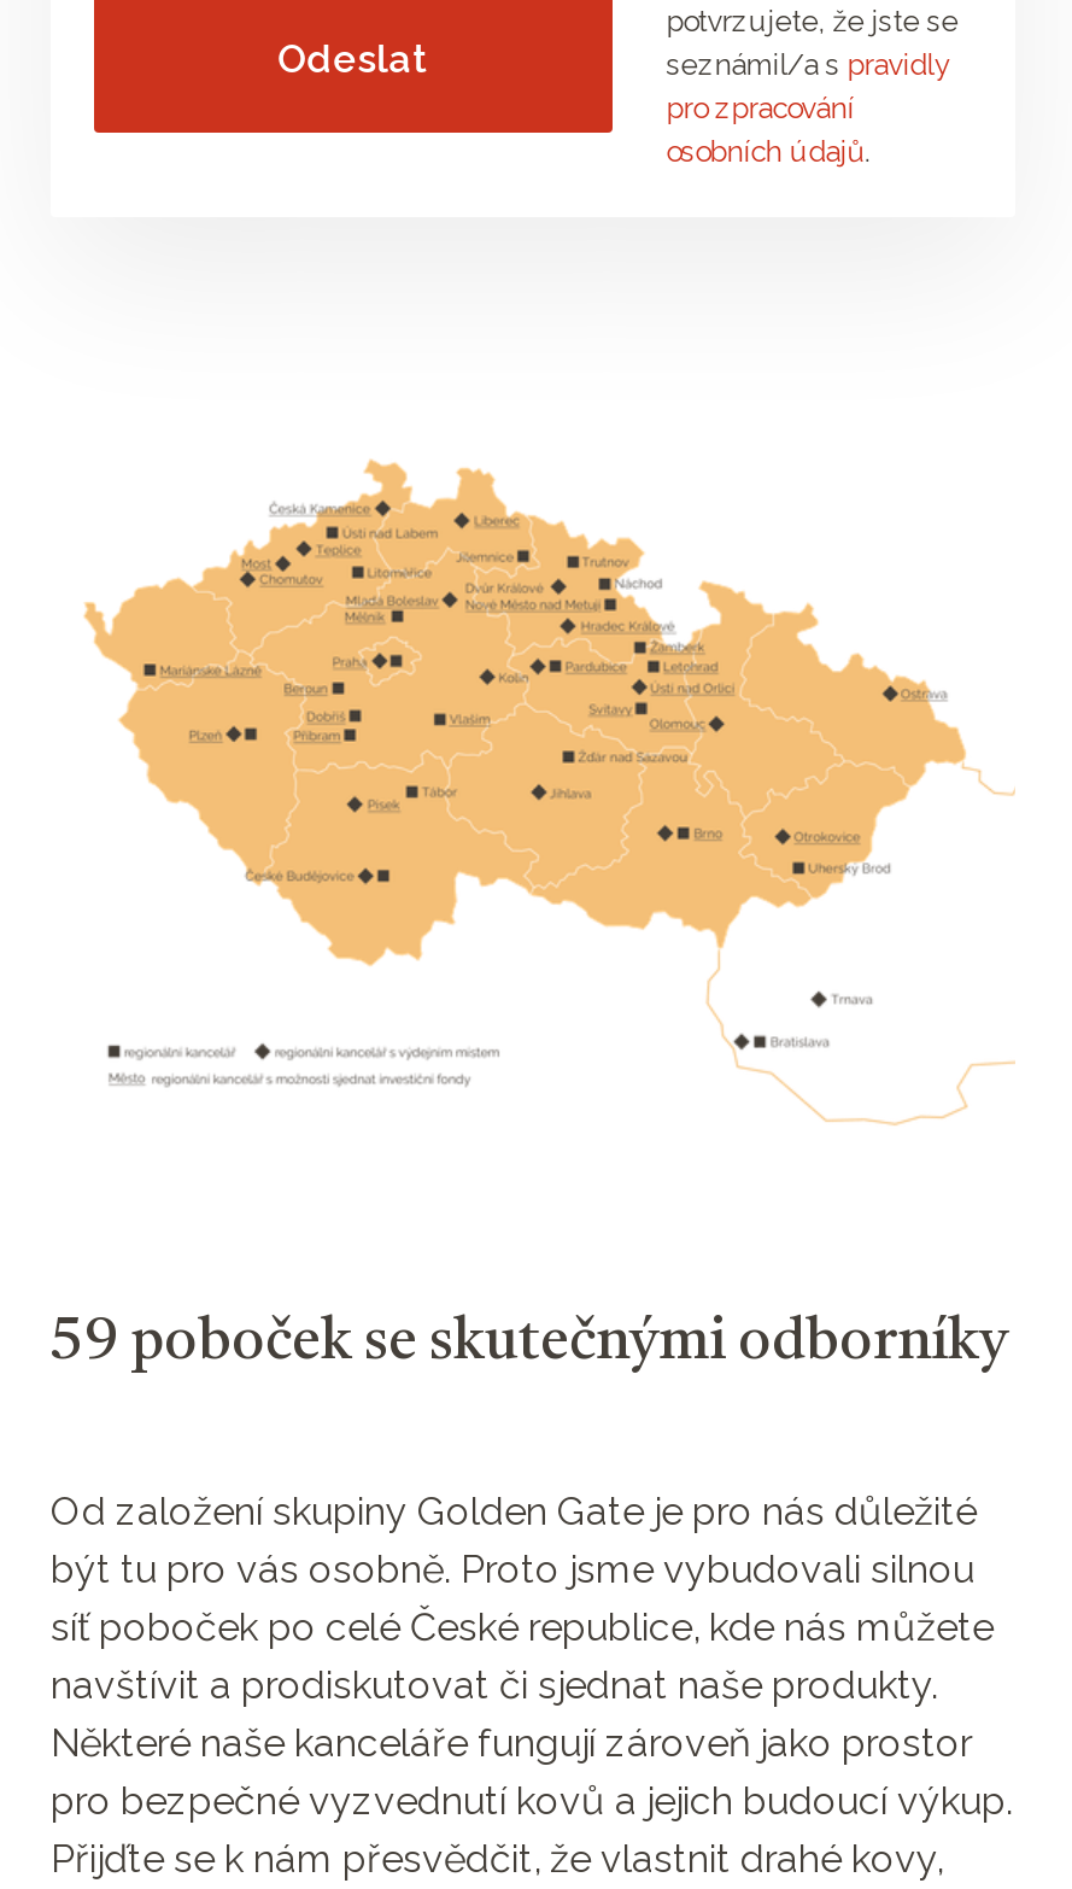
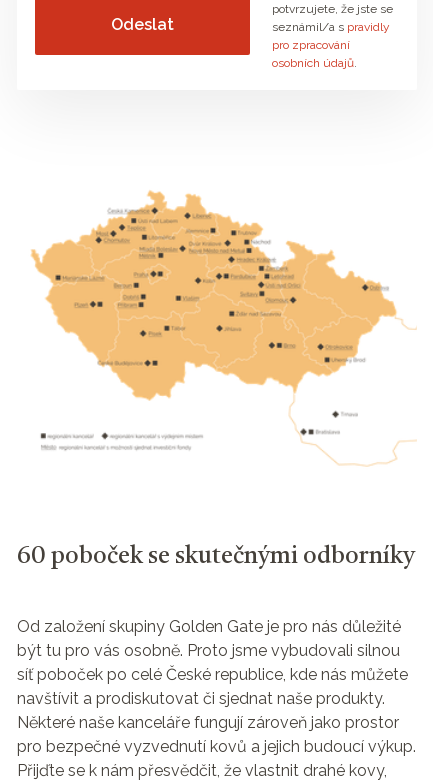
[51,1314,1008,1372] 59 poboček se skutečnými odborníky -> [17,545,415,569] 60 poboček se skutečnými odborníky

